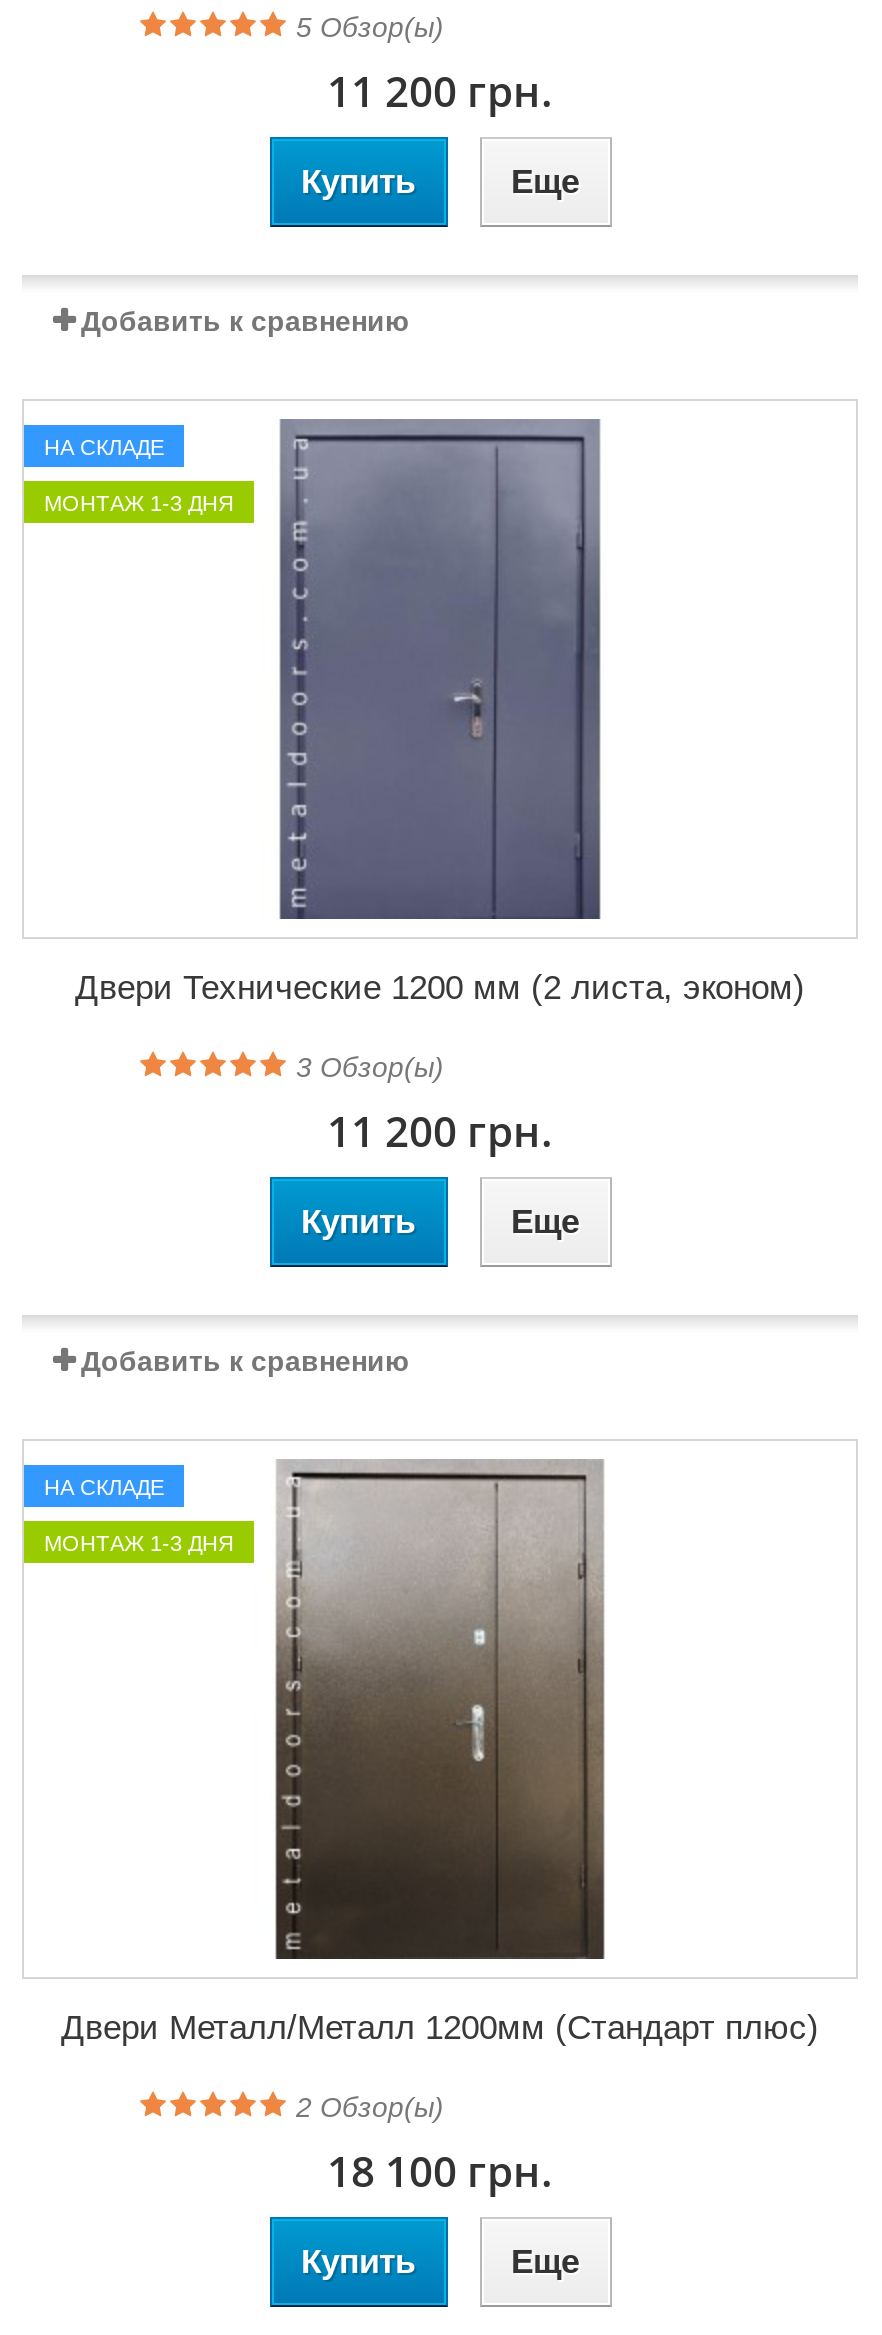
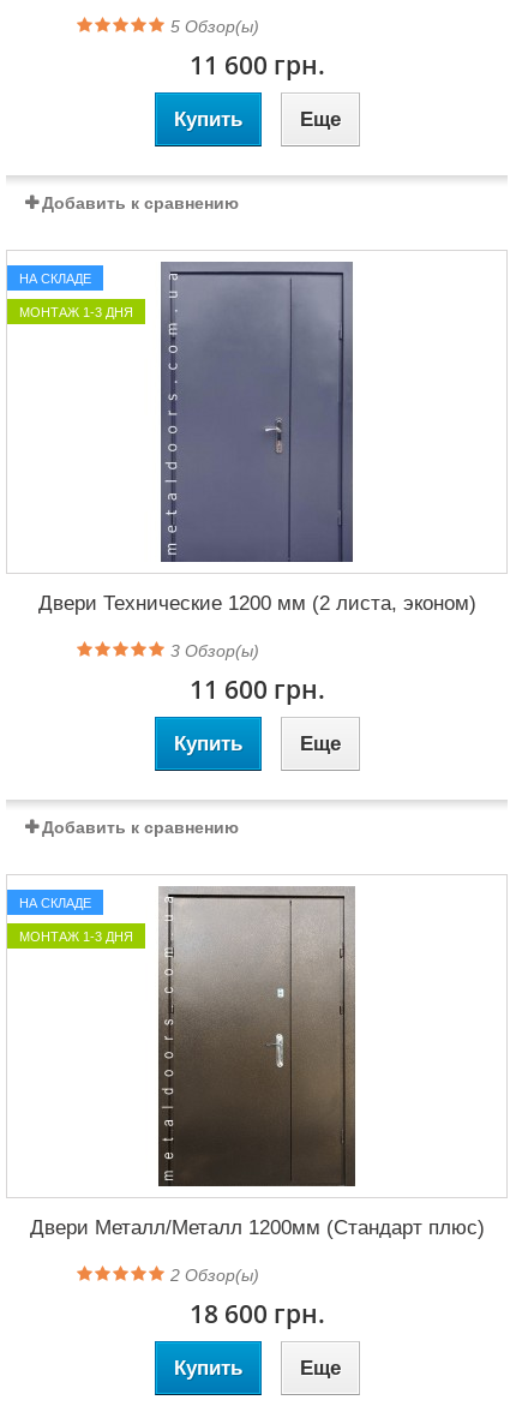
[327,63,553,119] 11 200 грн. -> [189,48,325,82] 11 600 грн.
[327,1103,553,1159] 11 200 грн. -> [189,672,325,706] 11 600 грн.
[327,2143,553,2199] 18 100 грн. -> [189,1297,325,1330] 18 600 грн.

